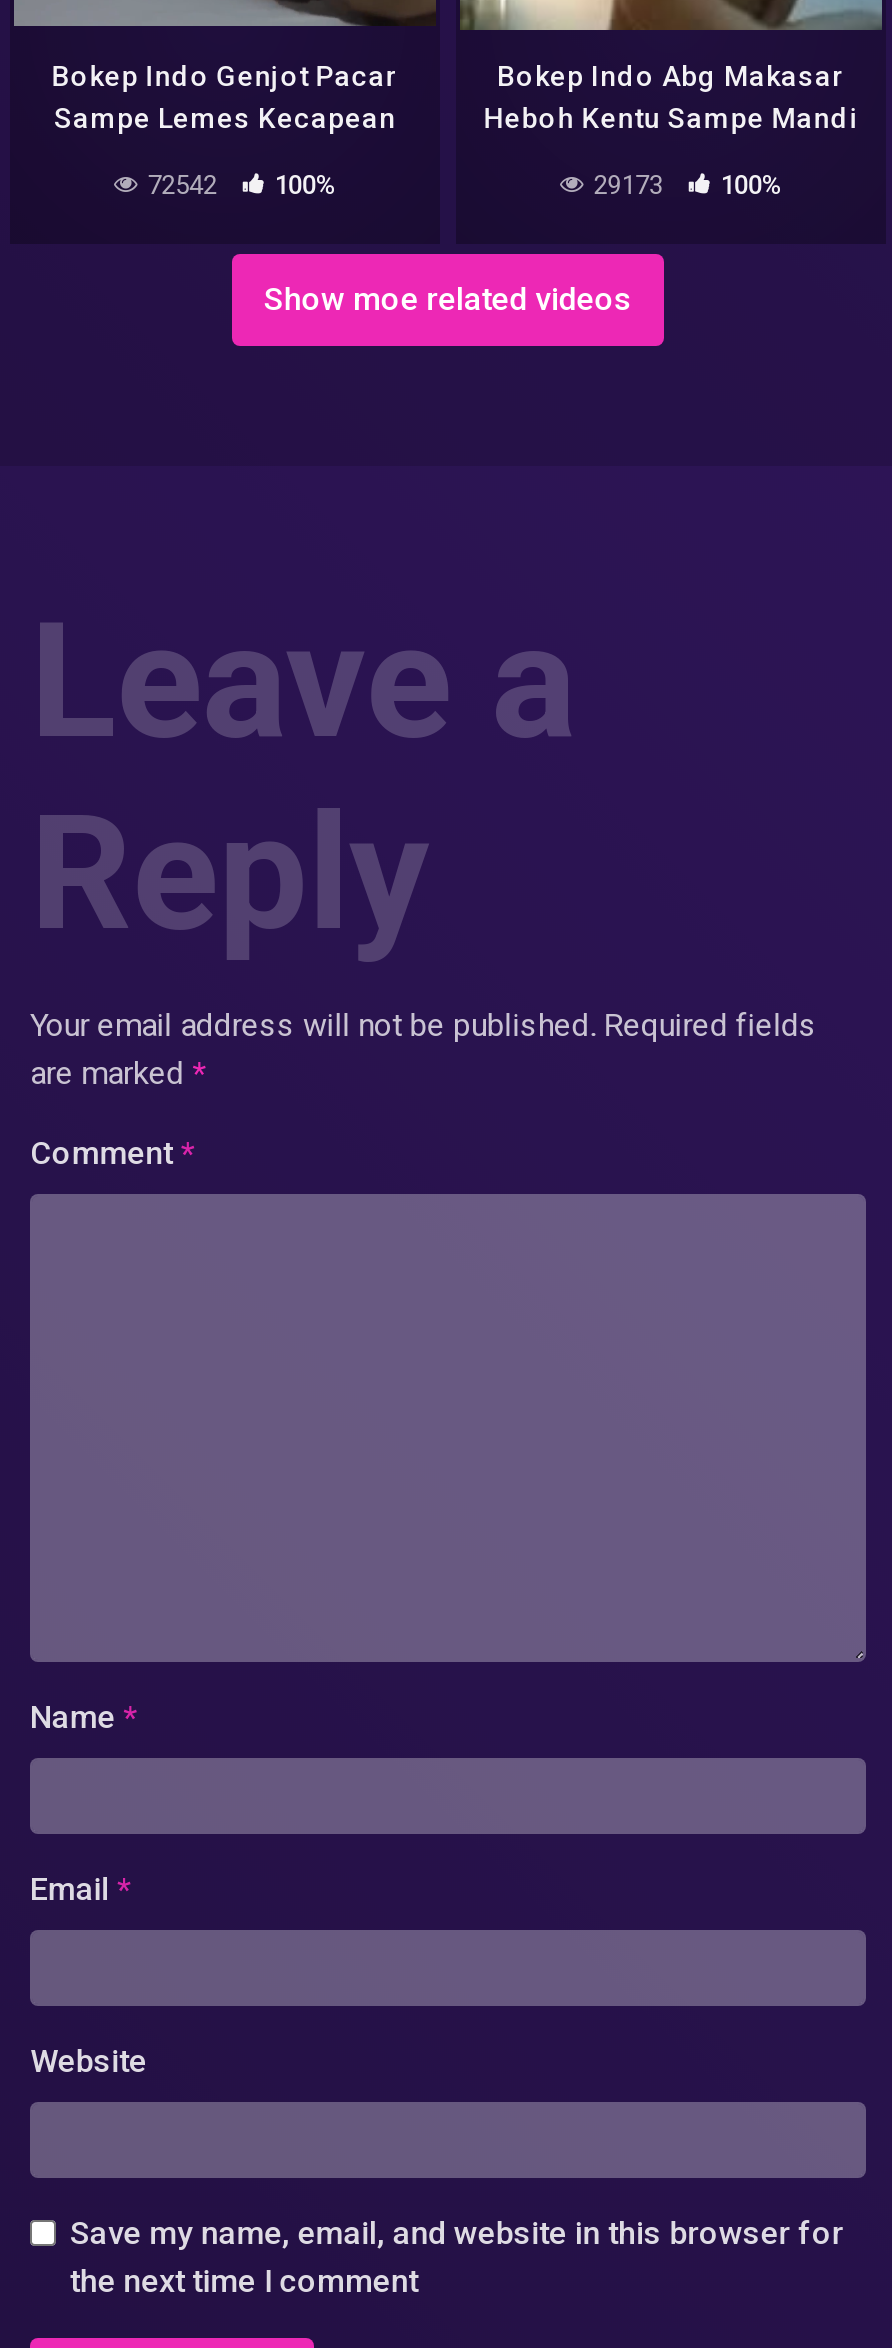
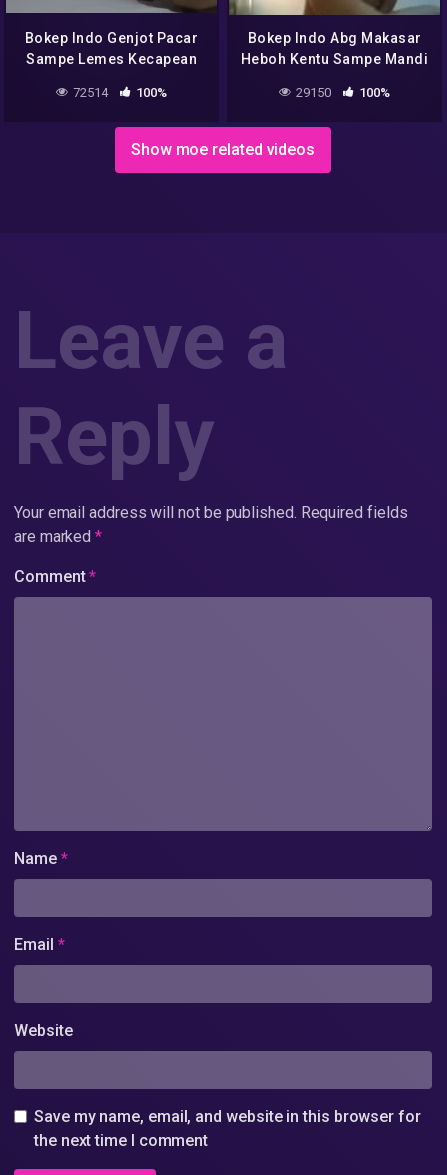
[142,169,336,199] 72542 100% -> [70,85,167,100] 72514 100%
[588,169,782,199] 29173 100% -> [293,85,390,100] 29150 100%

